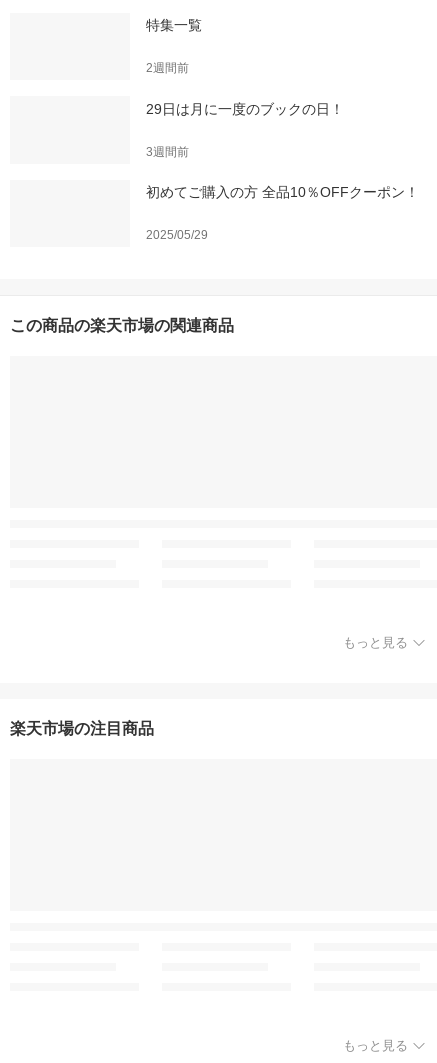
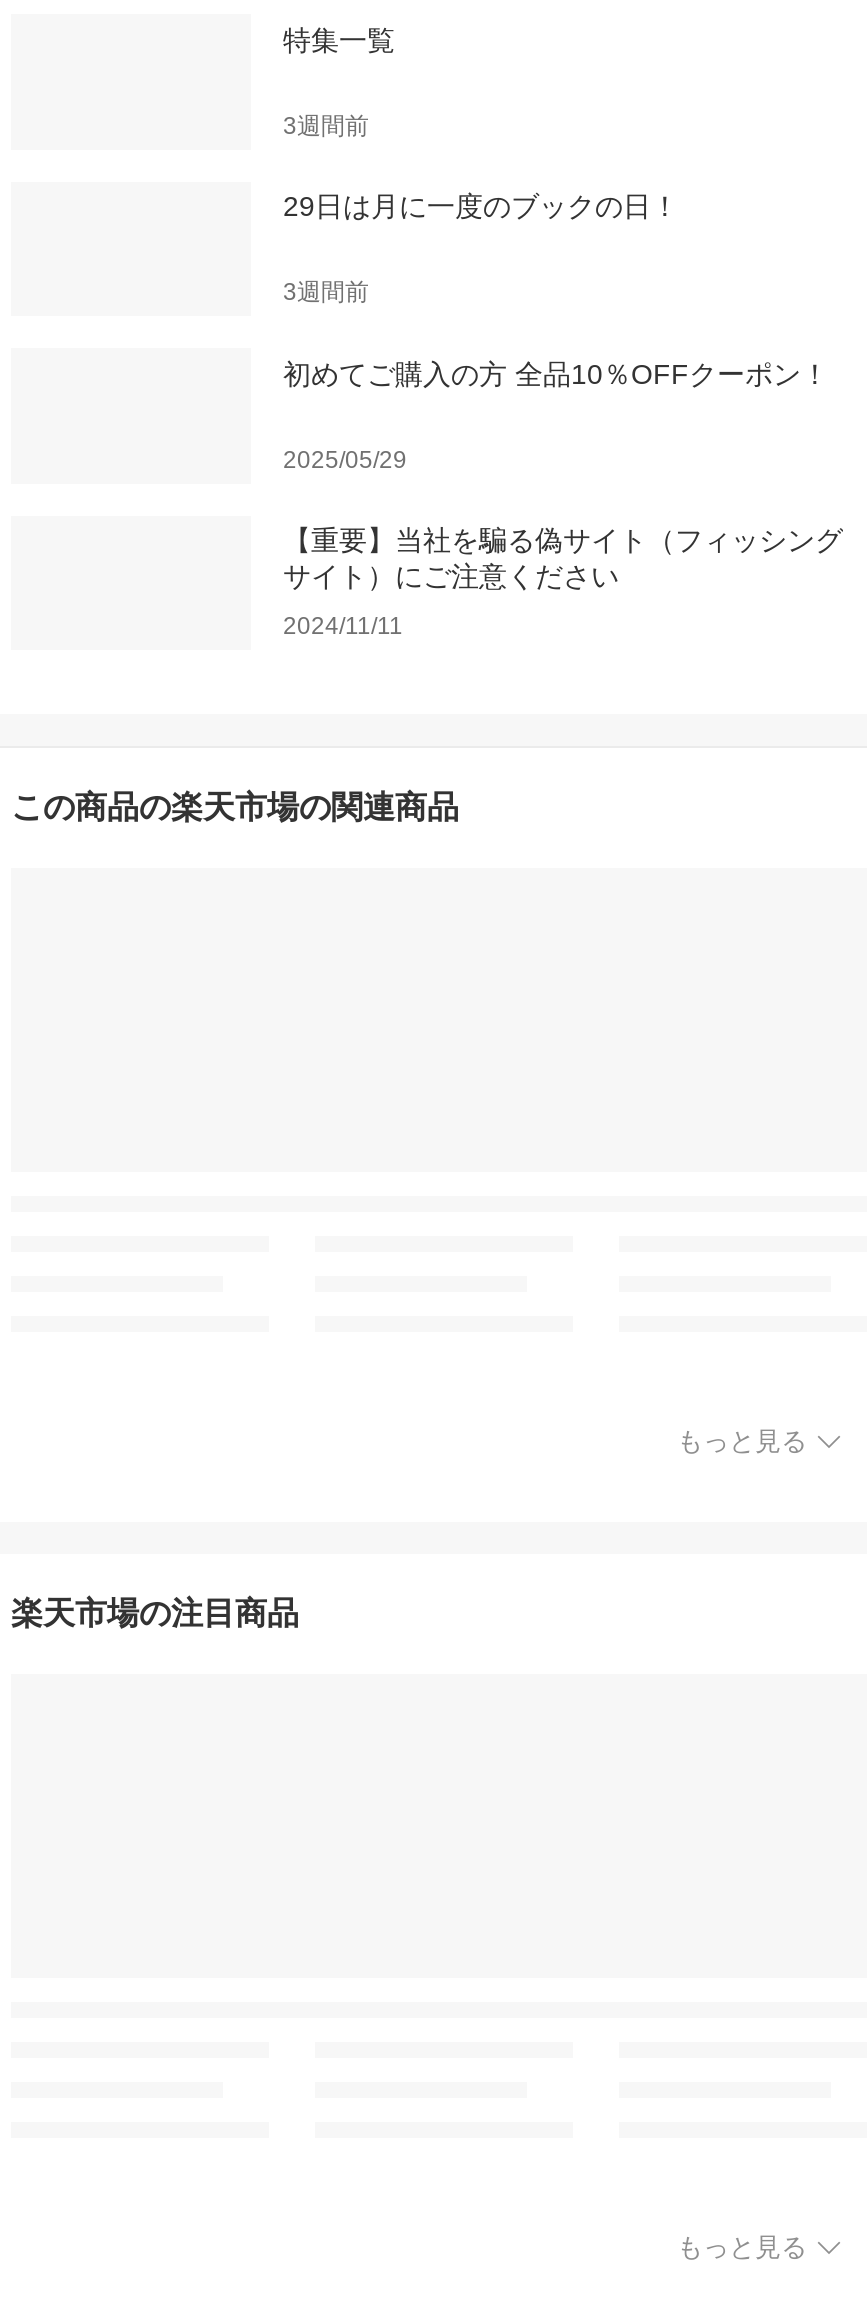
[146,61,189,75] 2週間前 -> [283,112,369,140] 3週間前
none -> [283,525,843,641] 【重要】当社を騙る偽サイト（フィッシング | サイト）にご注意ください | 2024/11/11

